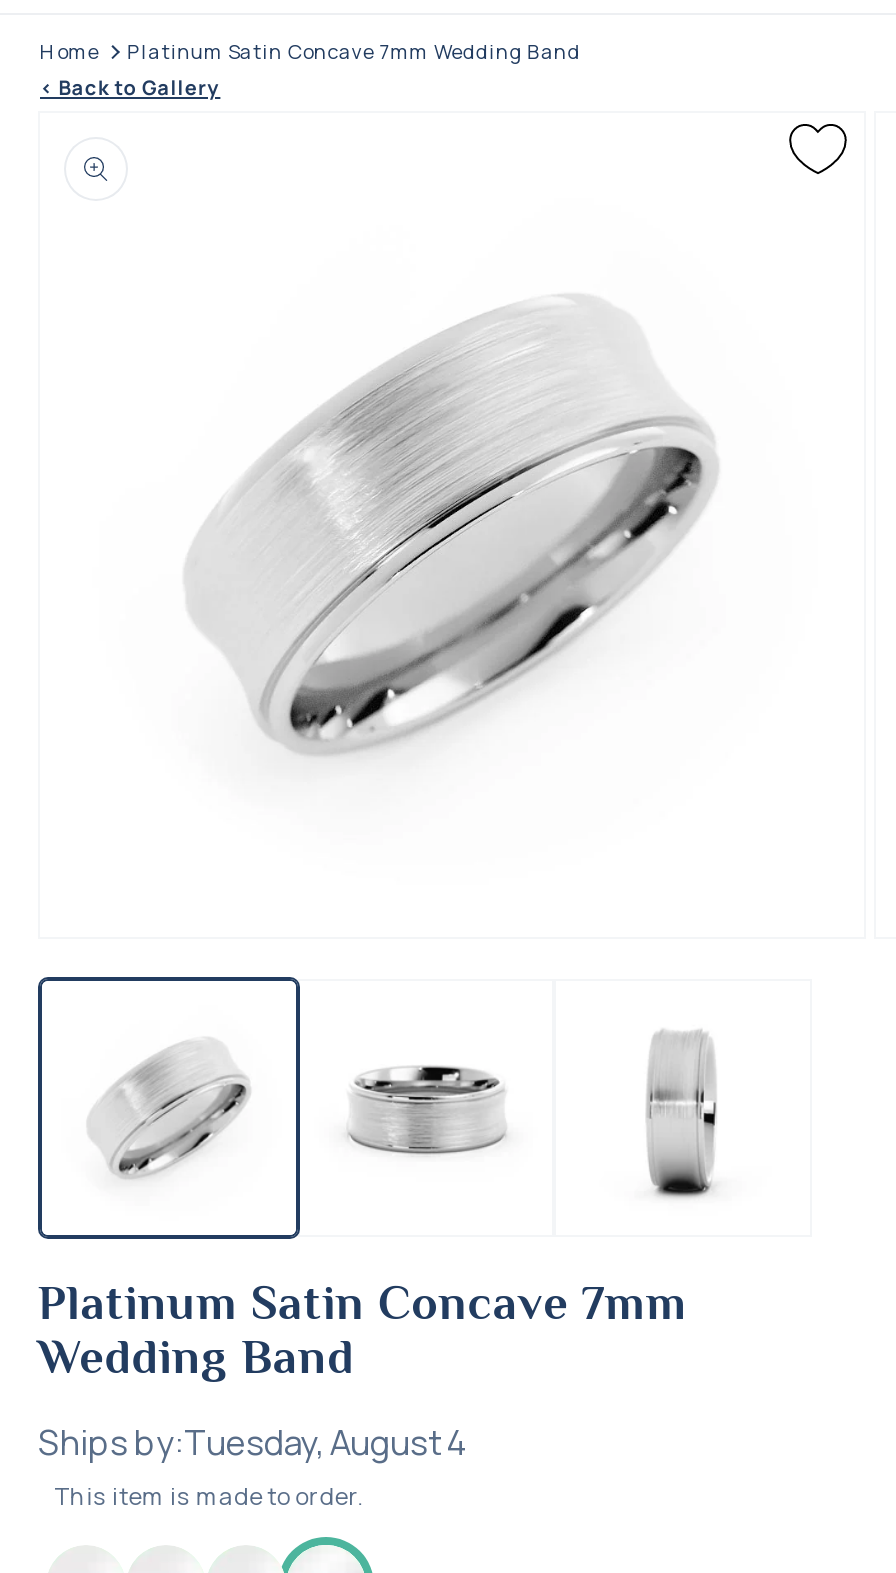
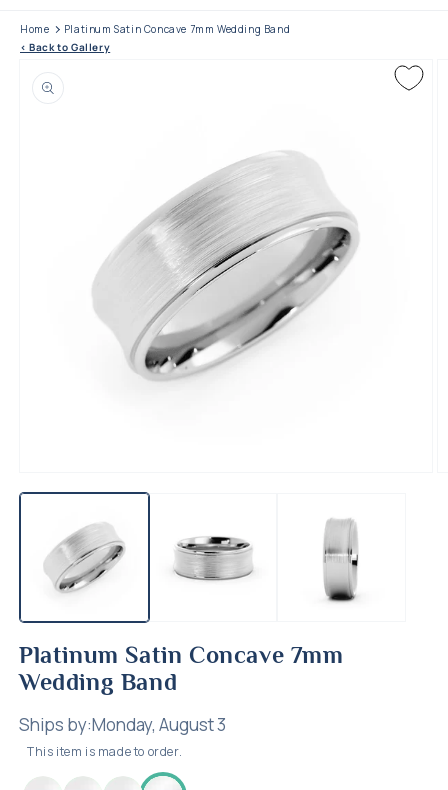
[38,1418,466,1464] Ships by:Tuesday, August 4 -> [19,713,226,736] Ships by:Monday, August 3

